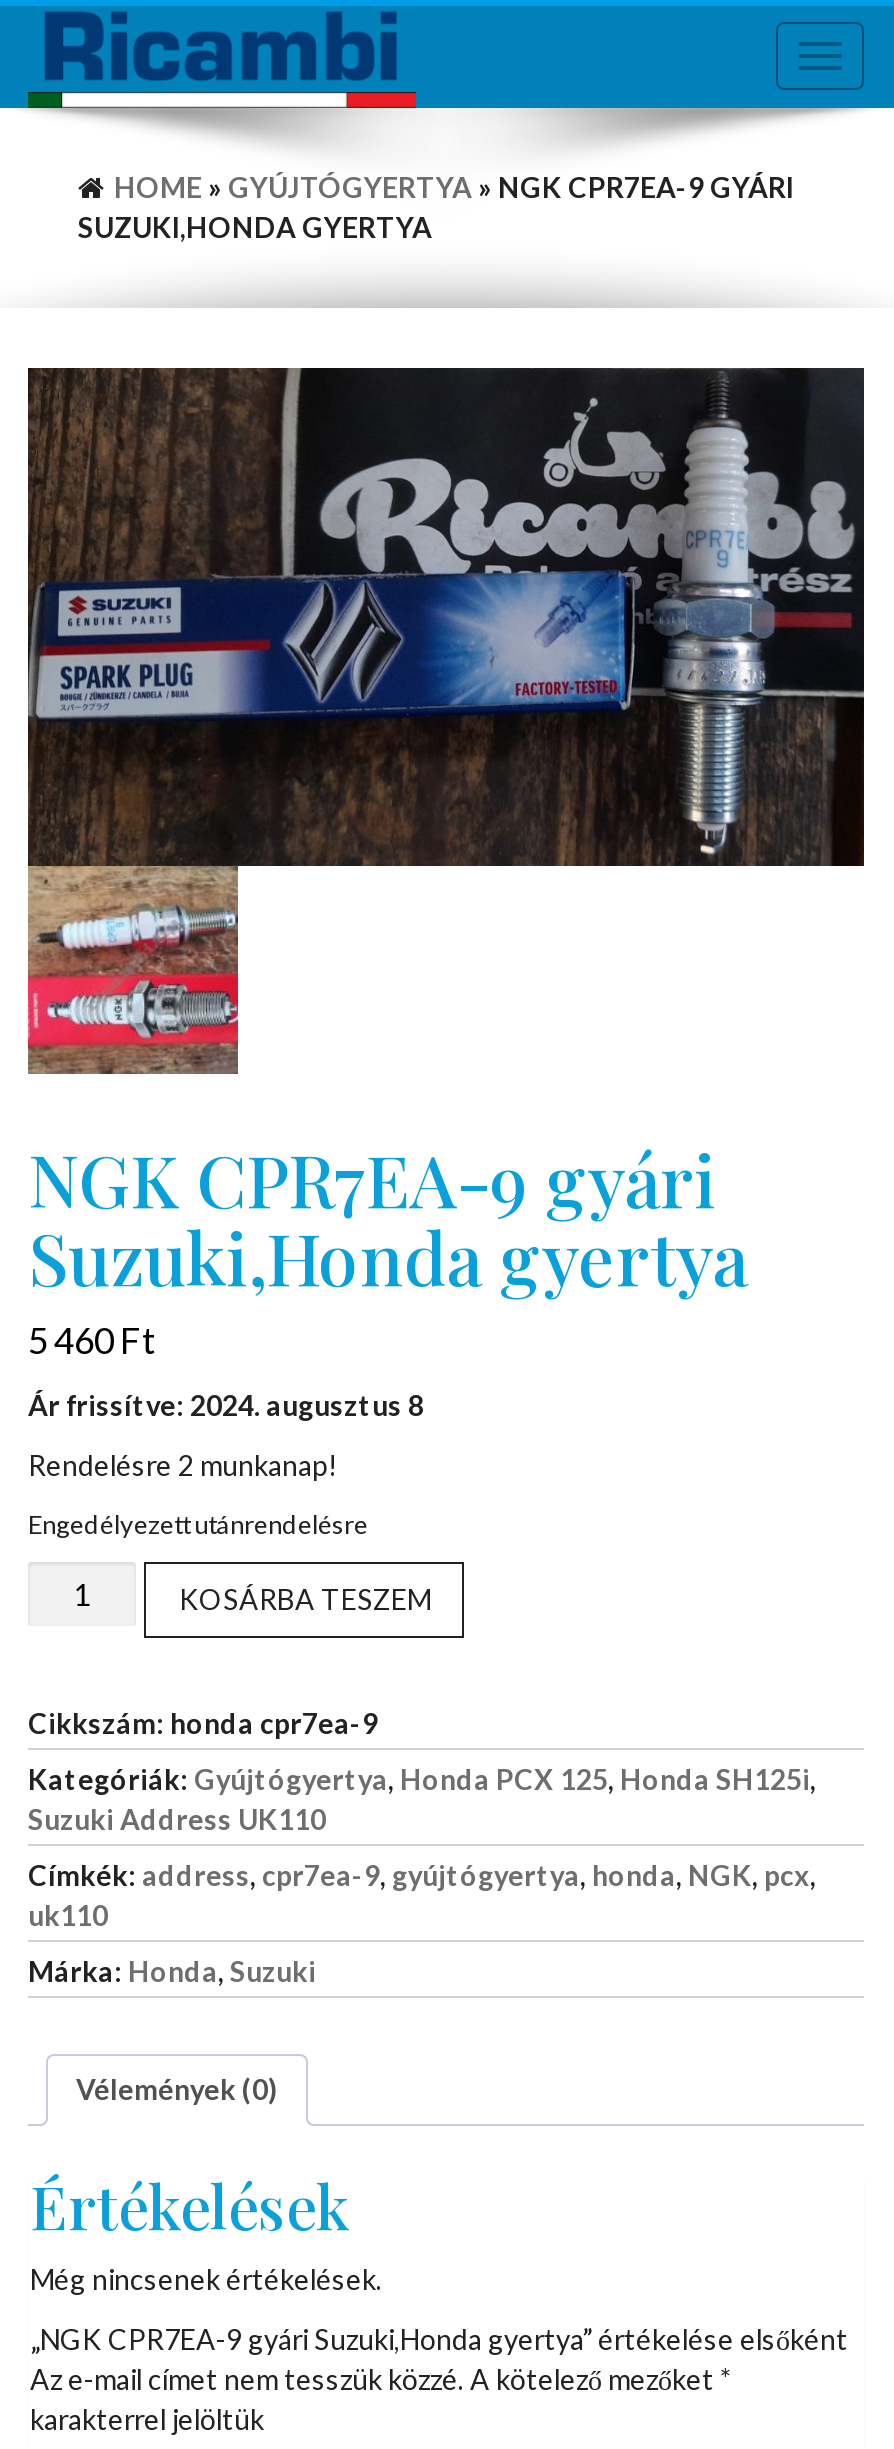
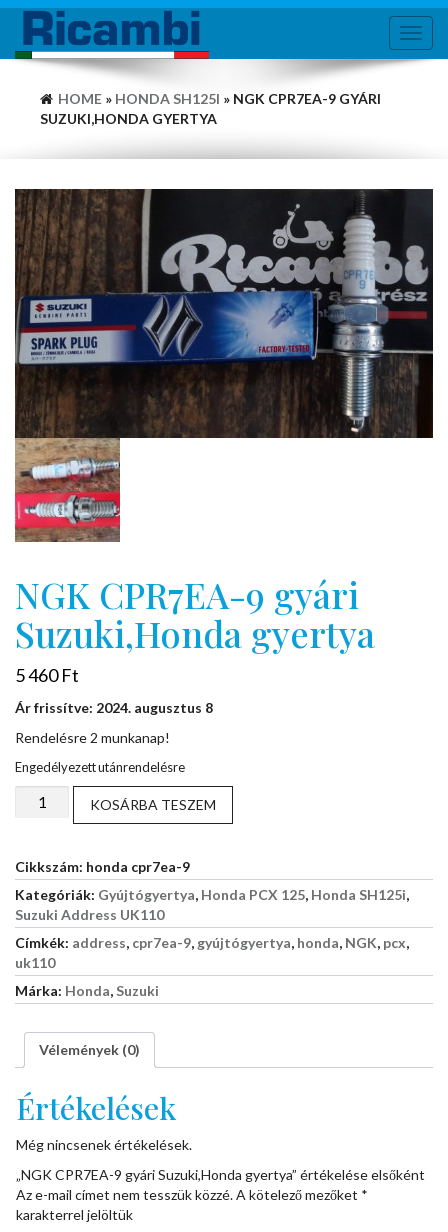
[114,170,794,204] HOME» GYÚJTÓGYERTYA» NGK CPR7EA-9 GYÁRI -> [58,90,381,107] HOME» HONDA SH125I» NGK CPR7EA-9 GYÁRI

